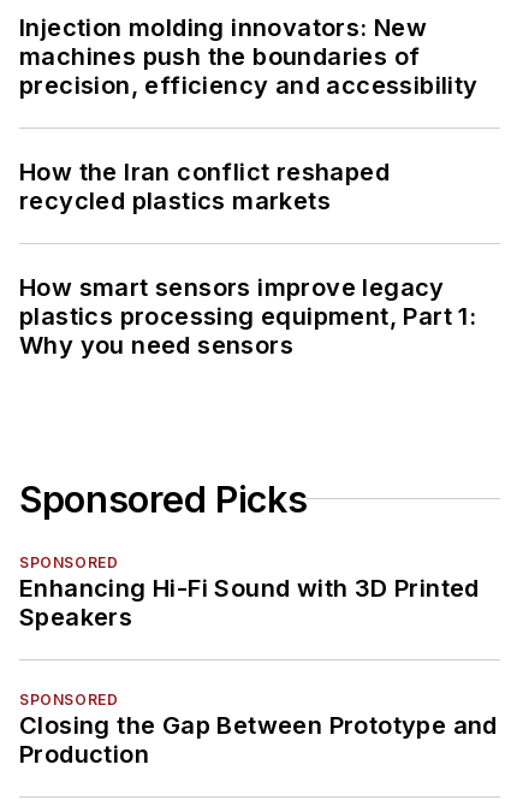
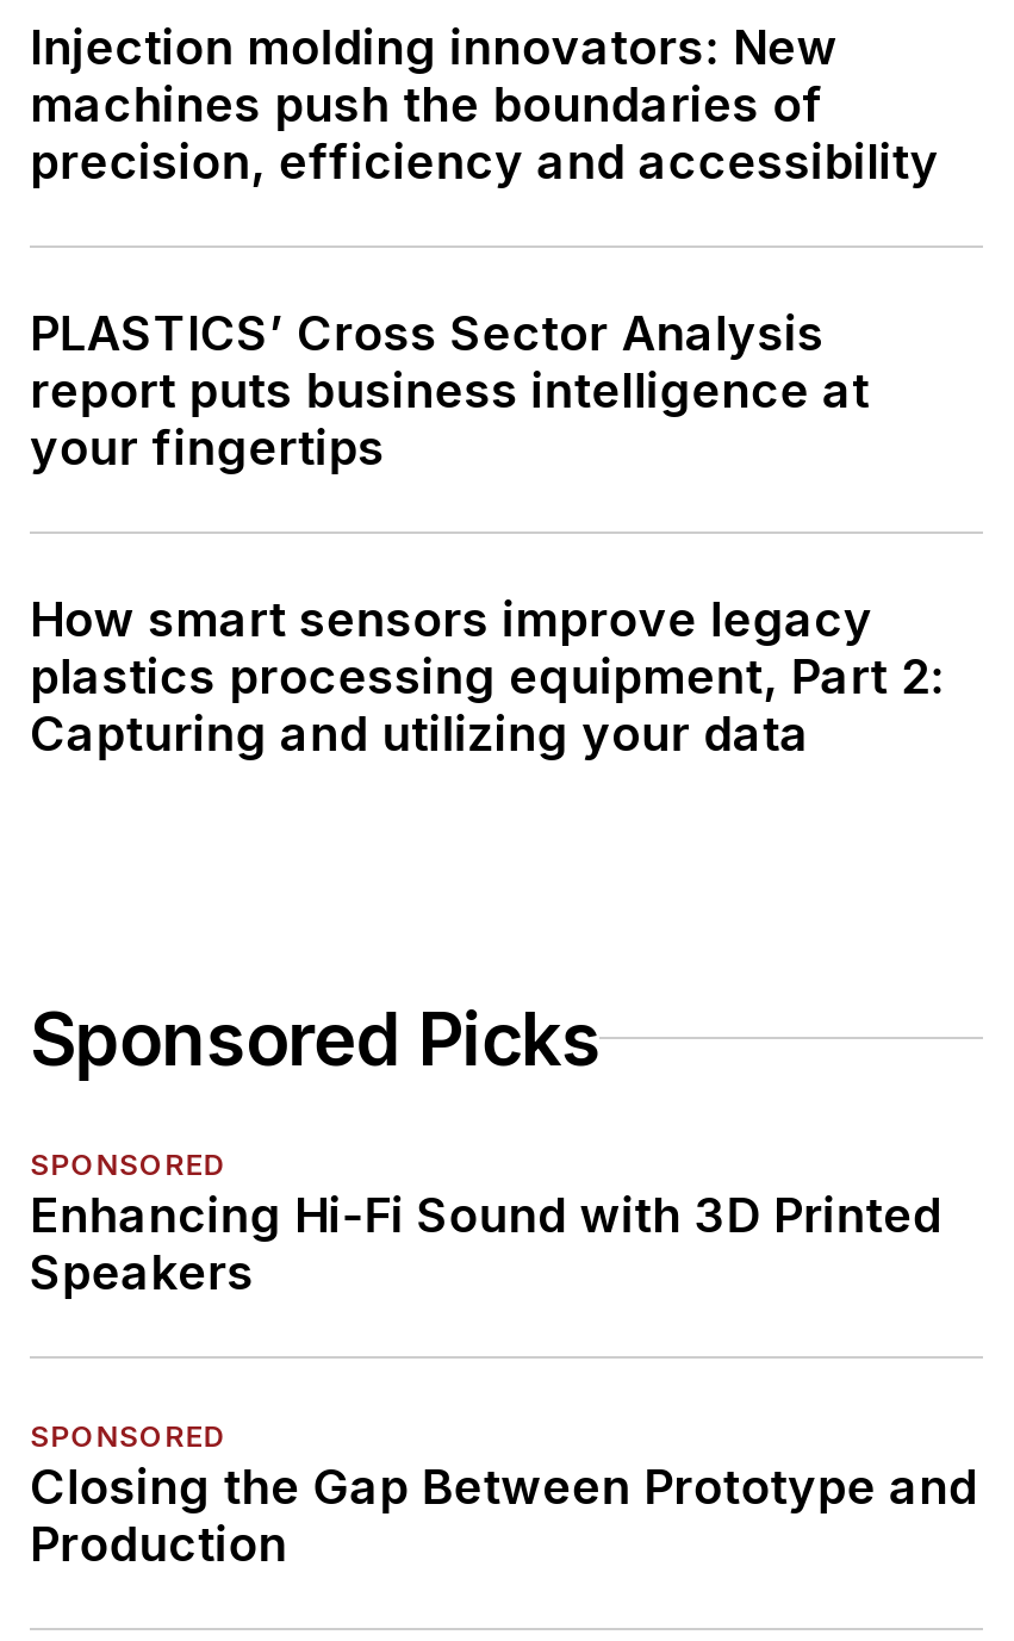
[19,157,390,215] How the Iran conflict reshaped | recycled plastics markets -> [30,304,870,475] PLASTICS’ Cross Sector Analysis | report puts business intelligence at | your fingertips
[19,301,476,359] plastics processing equipment, Part 1: | Why you need sensors -> [30,647,945,762] plastics processing equipment, Part 2: | Capturing and utilizing your data

